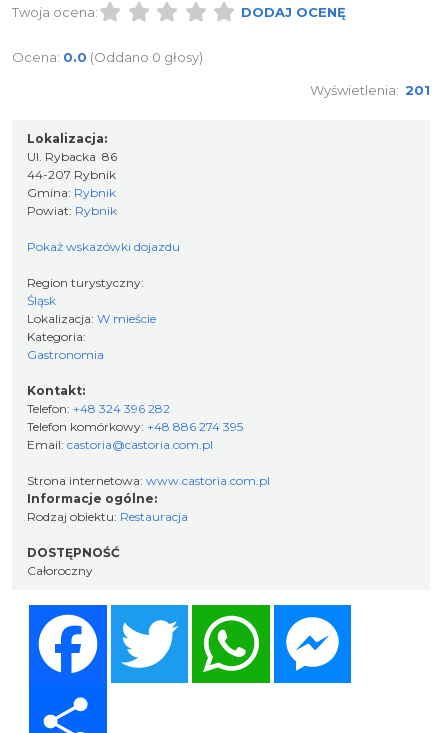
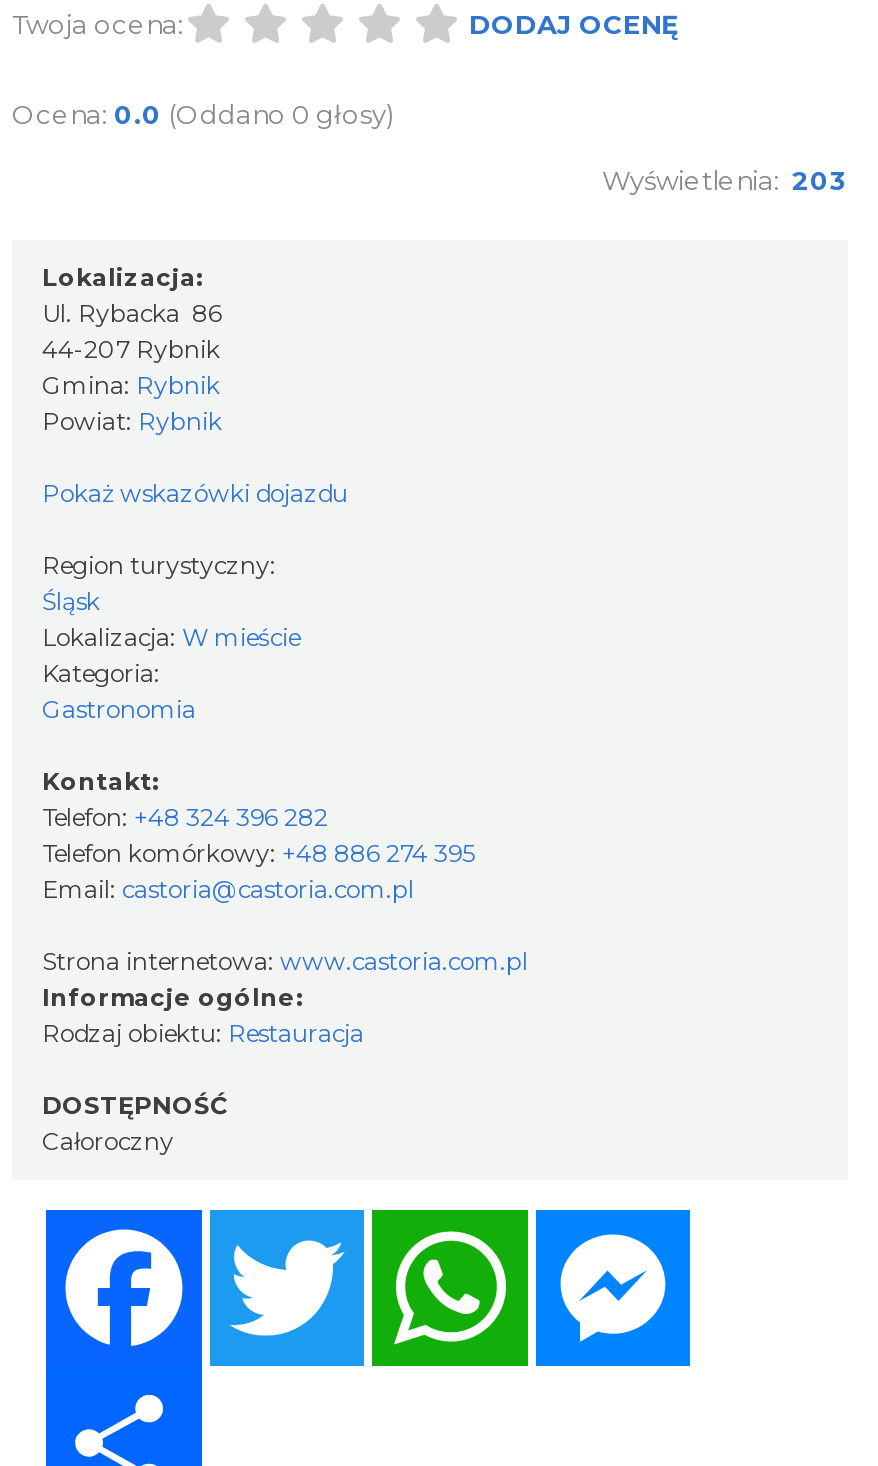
[310,82,430,98] Wyświetlenia: 201 -> [602,164,848,196] Wyświetlenia: 203

